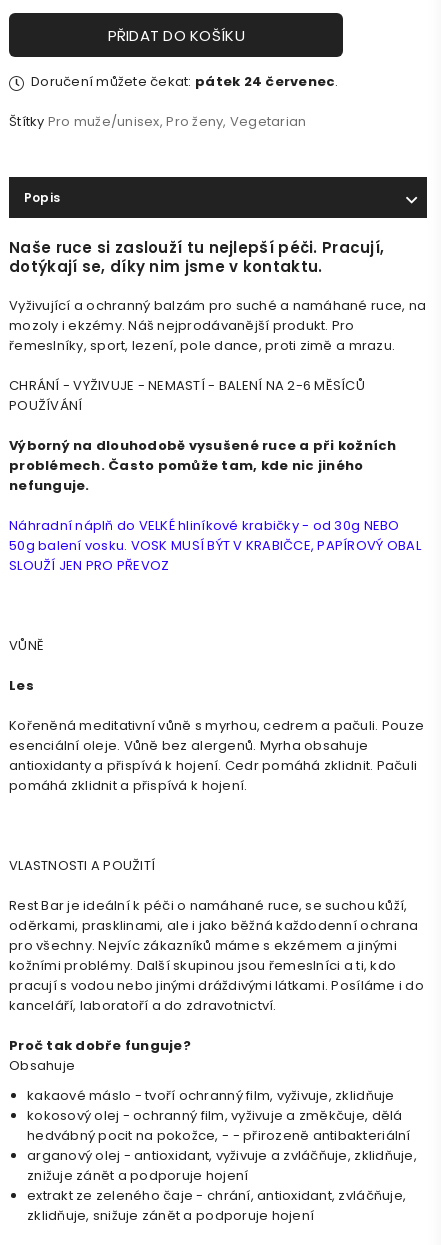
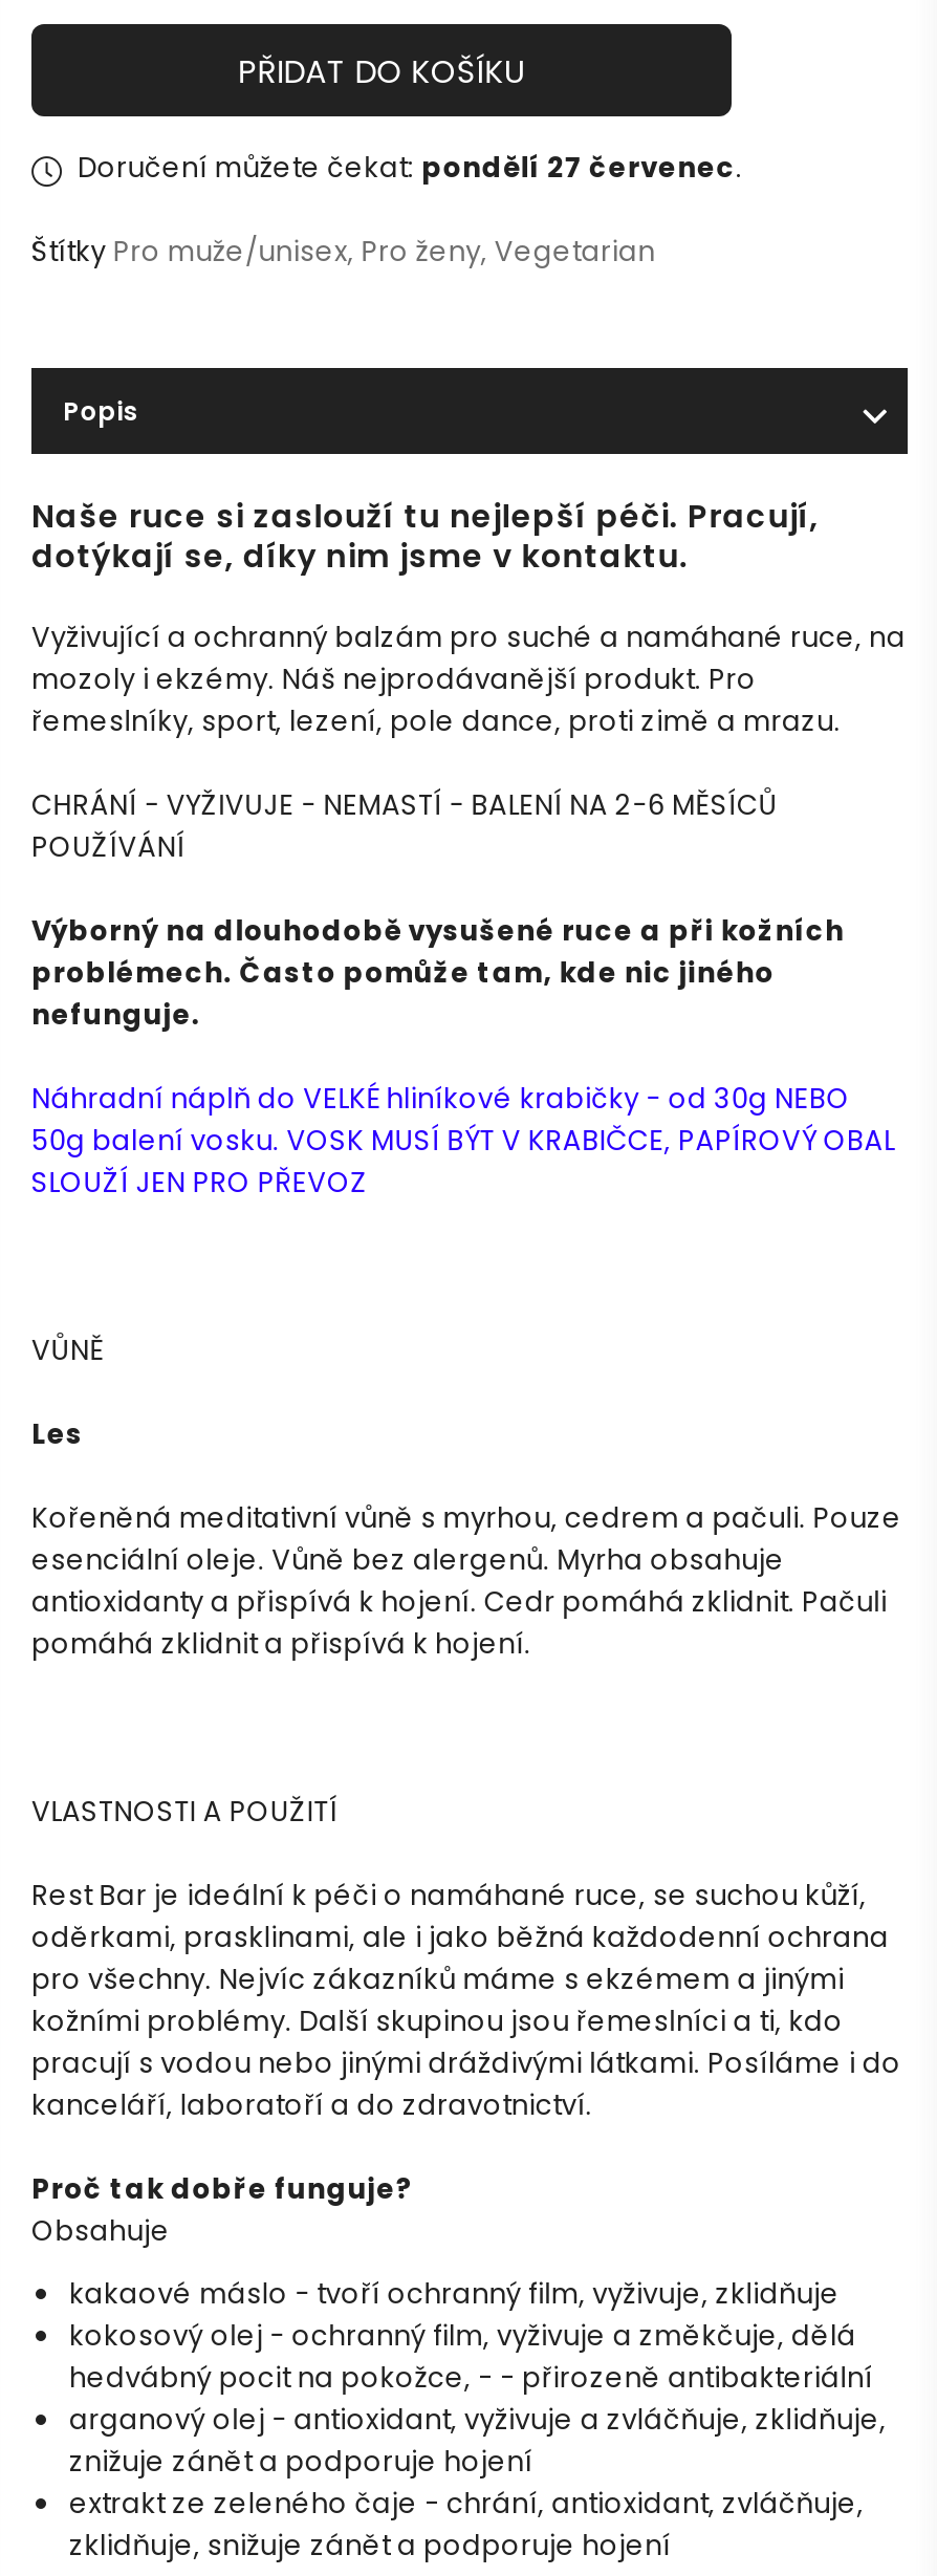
[31,72,339,91] Doručení můžete čekat: pátek 24 červenec. -> [78,148,742,188] Doručení můžete čekat: pondělí 27 červenec.

